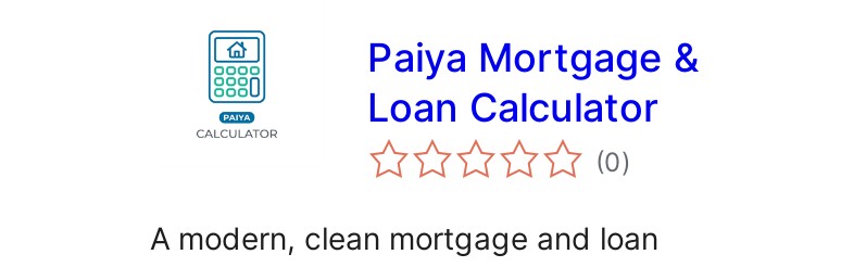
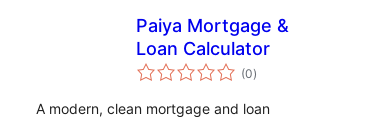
[196,28,278,139] [image] -> none

